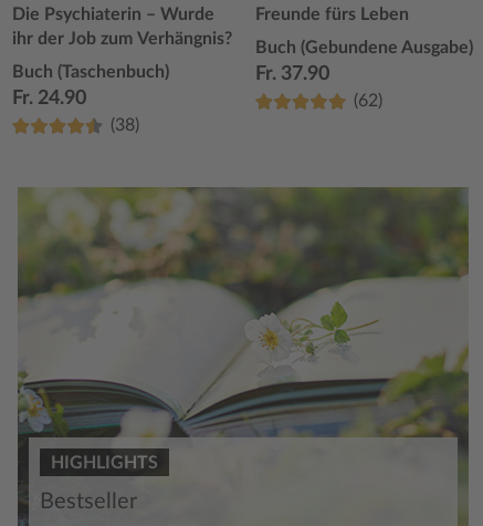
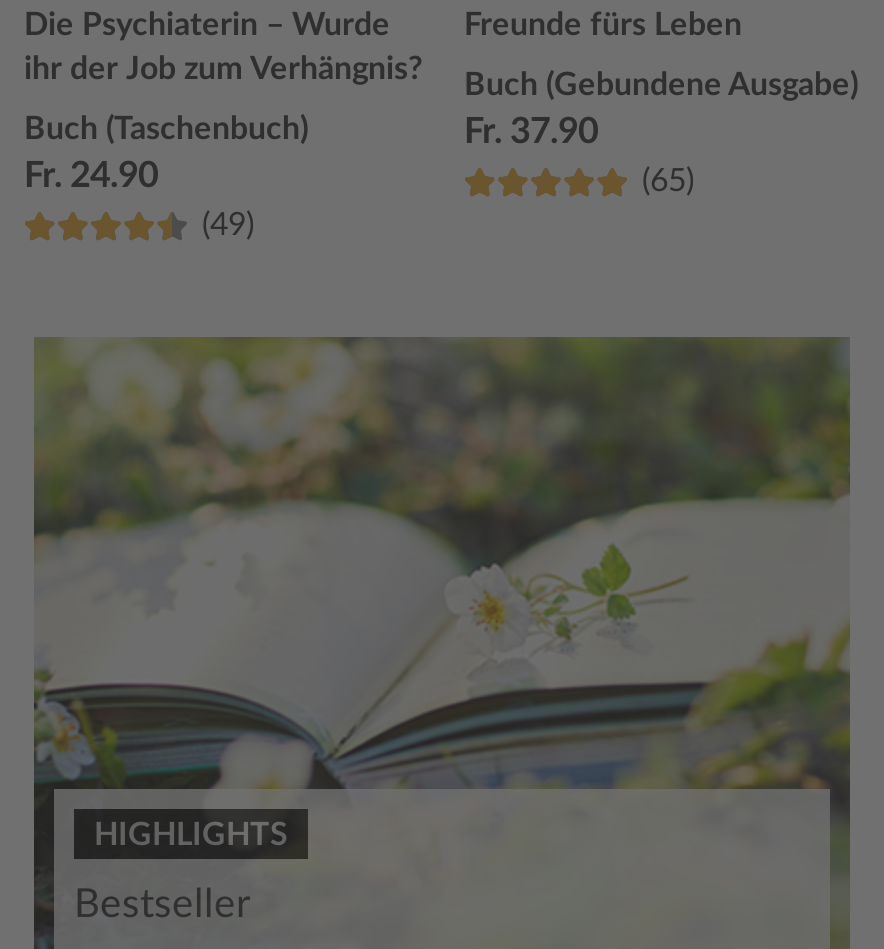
[354,92,382,110] (62) -> [642,165,694,197] (65)
[111,116,139,134] (38) -> [202,209,254,241] (49)

